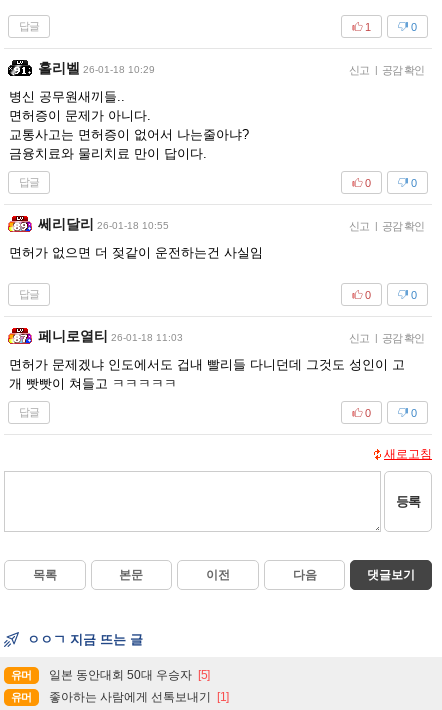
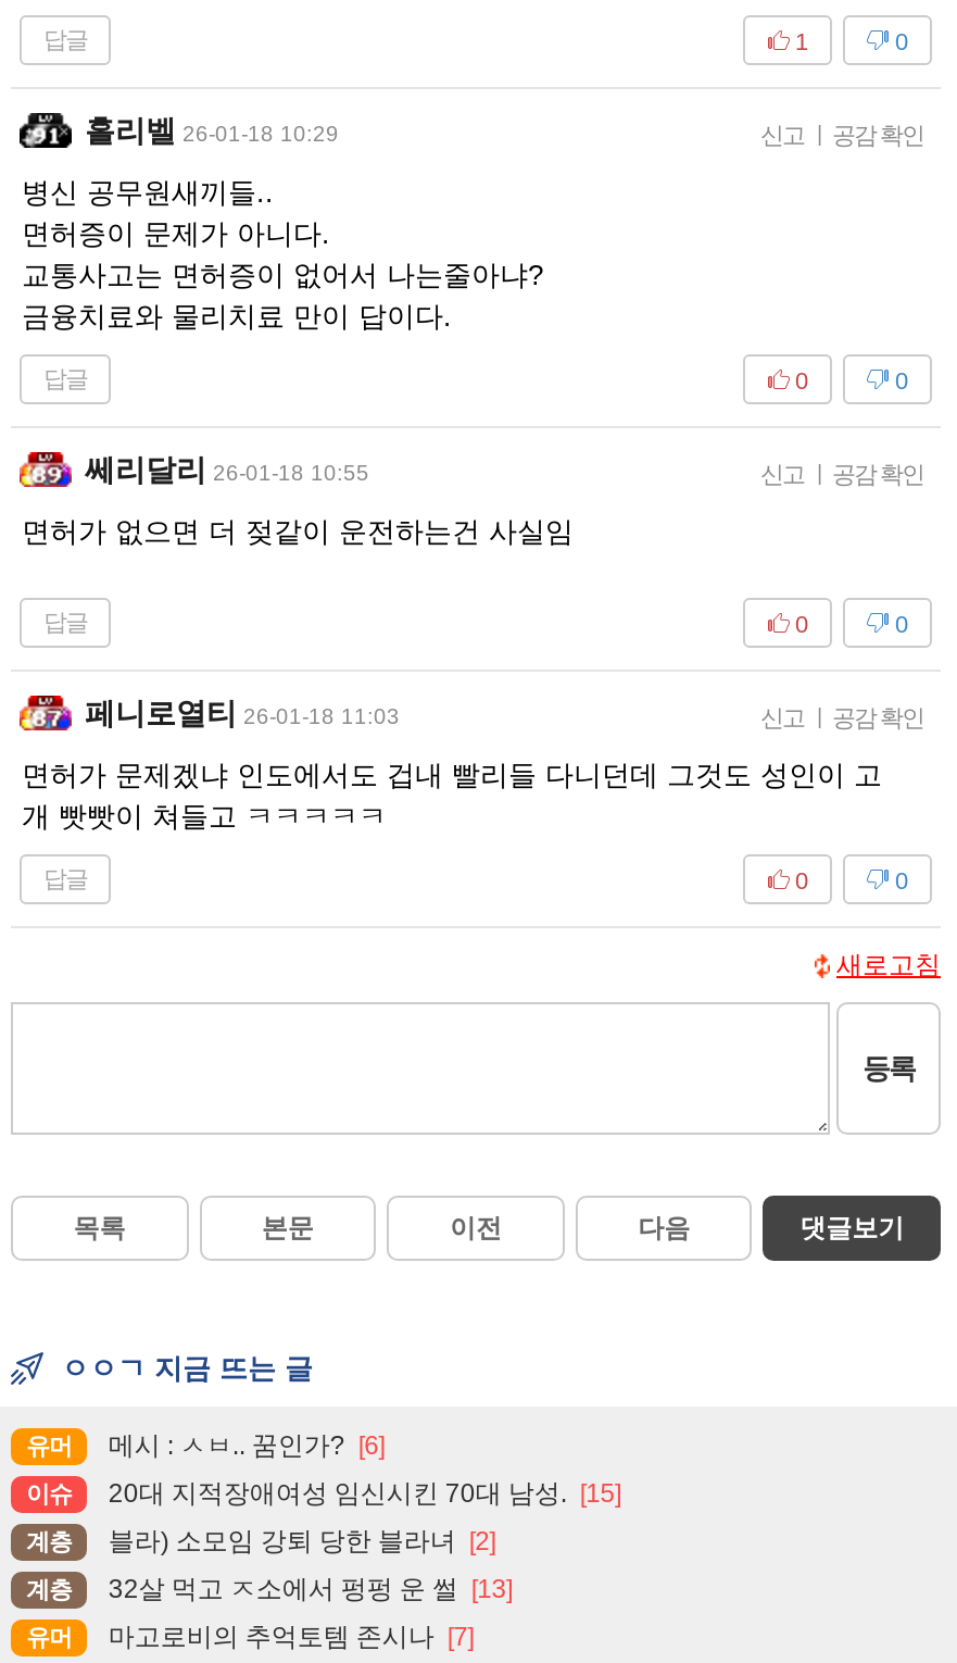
[49,668,210,682] 일본 동안대회 50대 우승자 [5] -> [26,1430,621,1604] 메시 : ㅅㅂ.. 꿈인가? [6] | 이슈 | 20대 지적장애여성 임신시킨 70대 남성. [15] | 계층 | 블라) 소모임 강퇴 당한 블라녀 [2] | 계층 | 32살 먹고 ㅈ소에서 펑펑 운 썰 [13]
[49,690,229,704] 좋아하는 사람에게 선톡보내기 [1] -> [108,1622,474,1652] 마고로비의 추억토템 존시나 [7]

